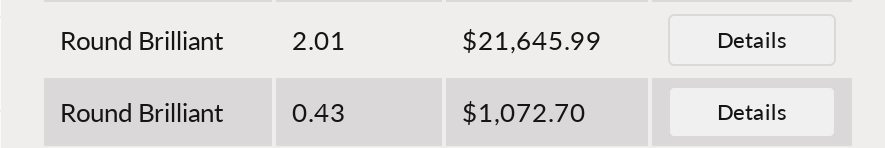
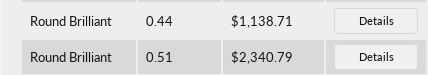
[60,21,346,59] Round Brilliant 2.01 -> [30,11,173,30] Round Brilliant 0.44
[462,21,602,59] $21,645.99 -> [231,11,293,30] $1,138.71
[60,93,346,131] Round Brilliant 0.43 -> [30,47,173,66] Round Brilliant 0.51
[462,93,586,131] $1,072.70 -> [231,47,293,66] $2,340.79

